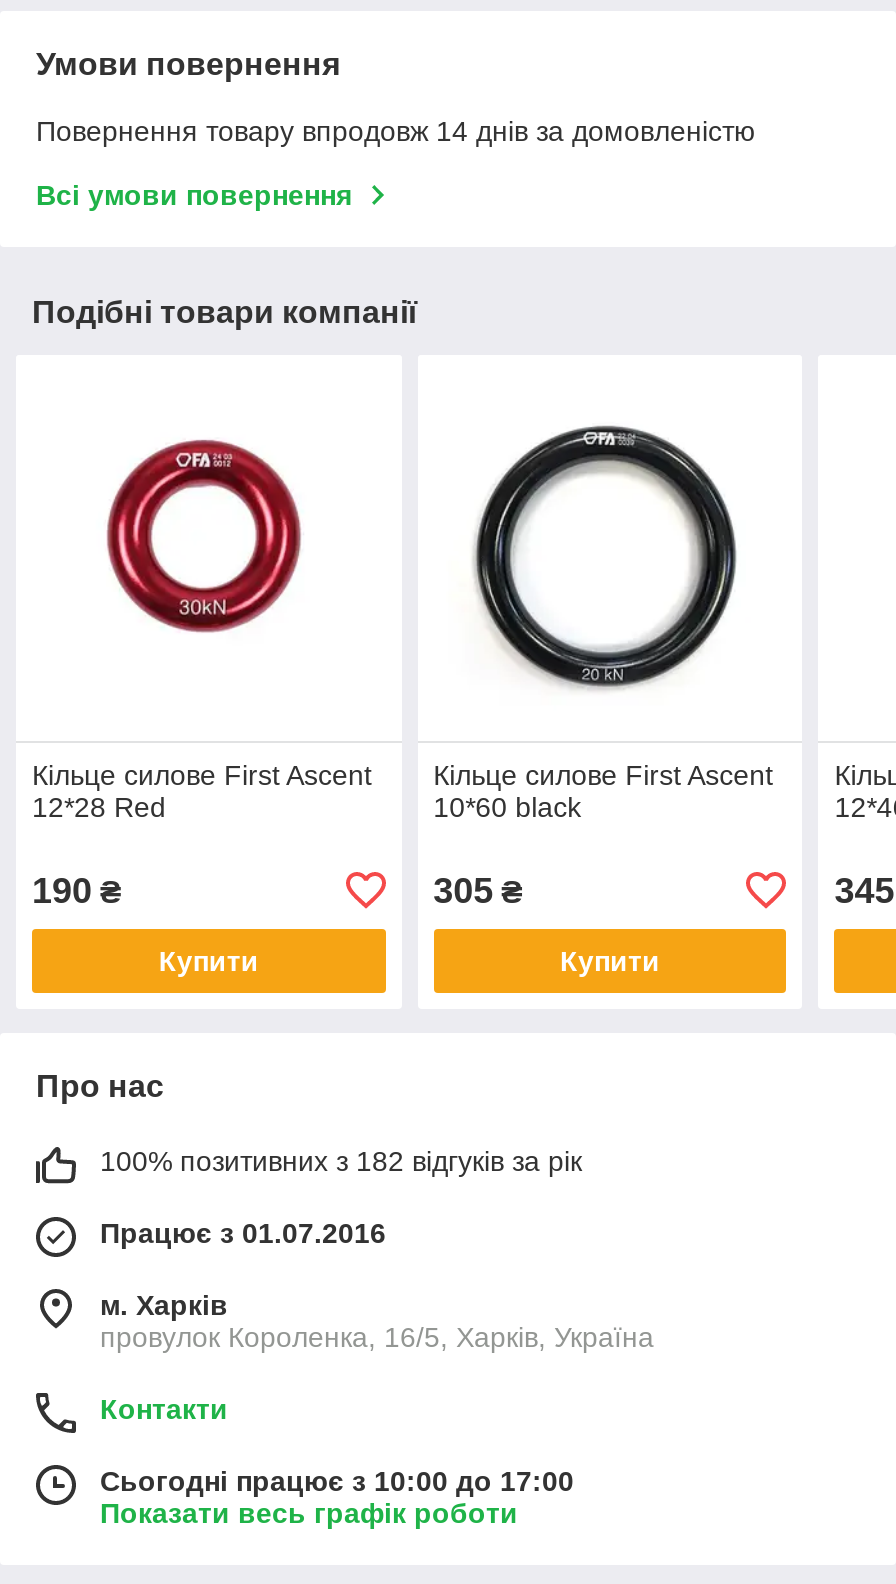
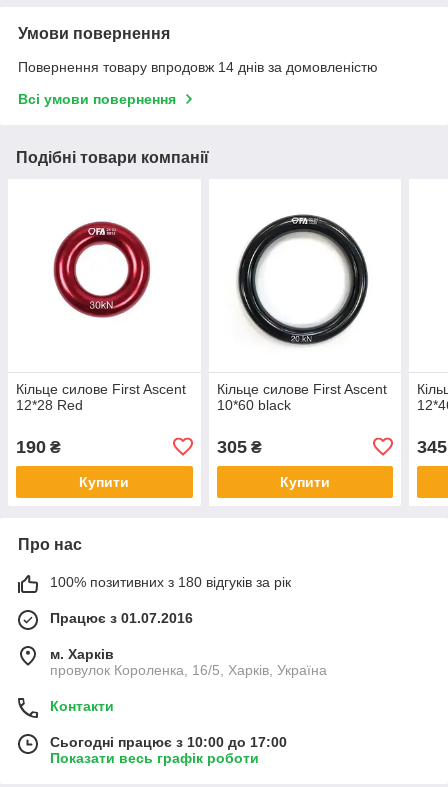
[100,1145,582,1177] 100% позитивних з 182 відгуків за рік -> [50,574,291,590] 100% позитивних з 180 відгуків за рік

